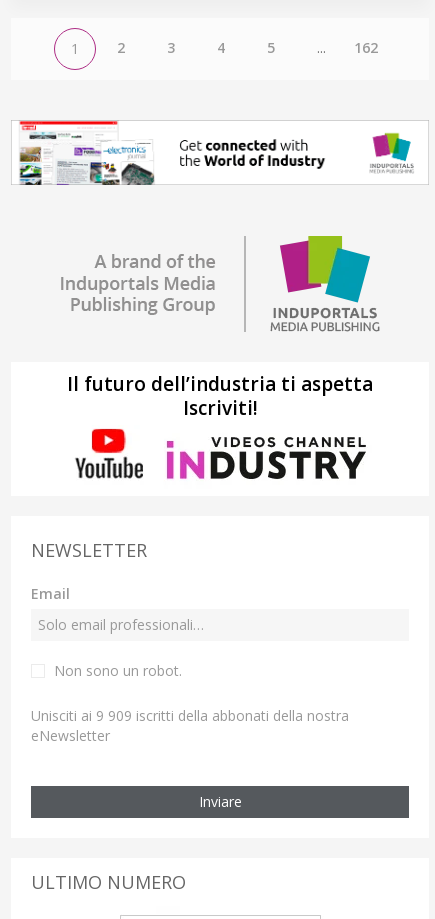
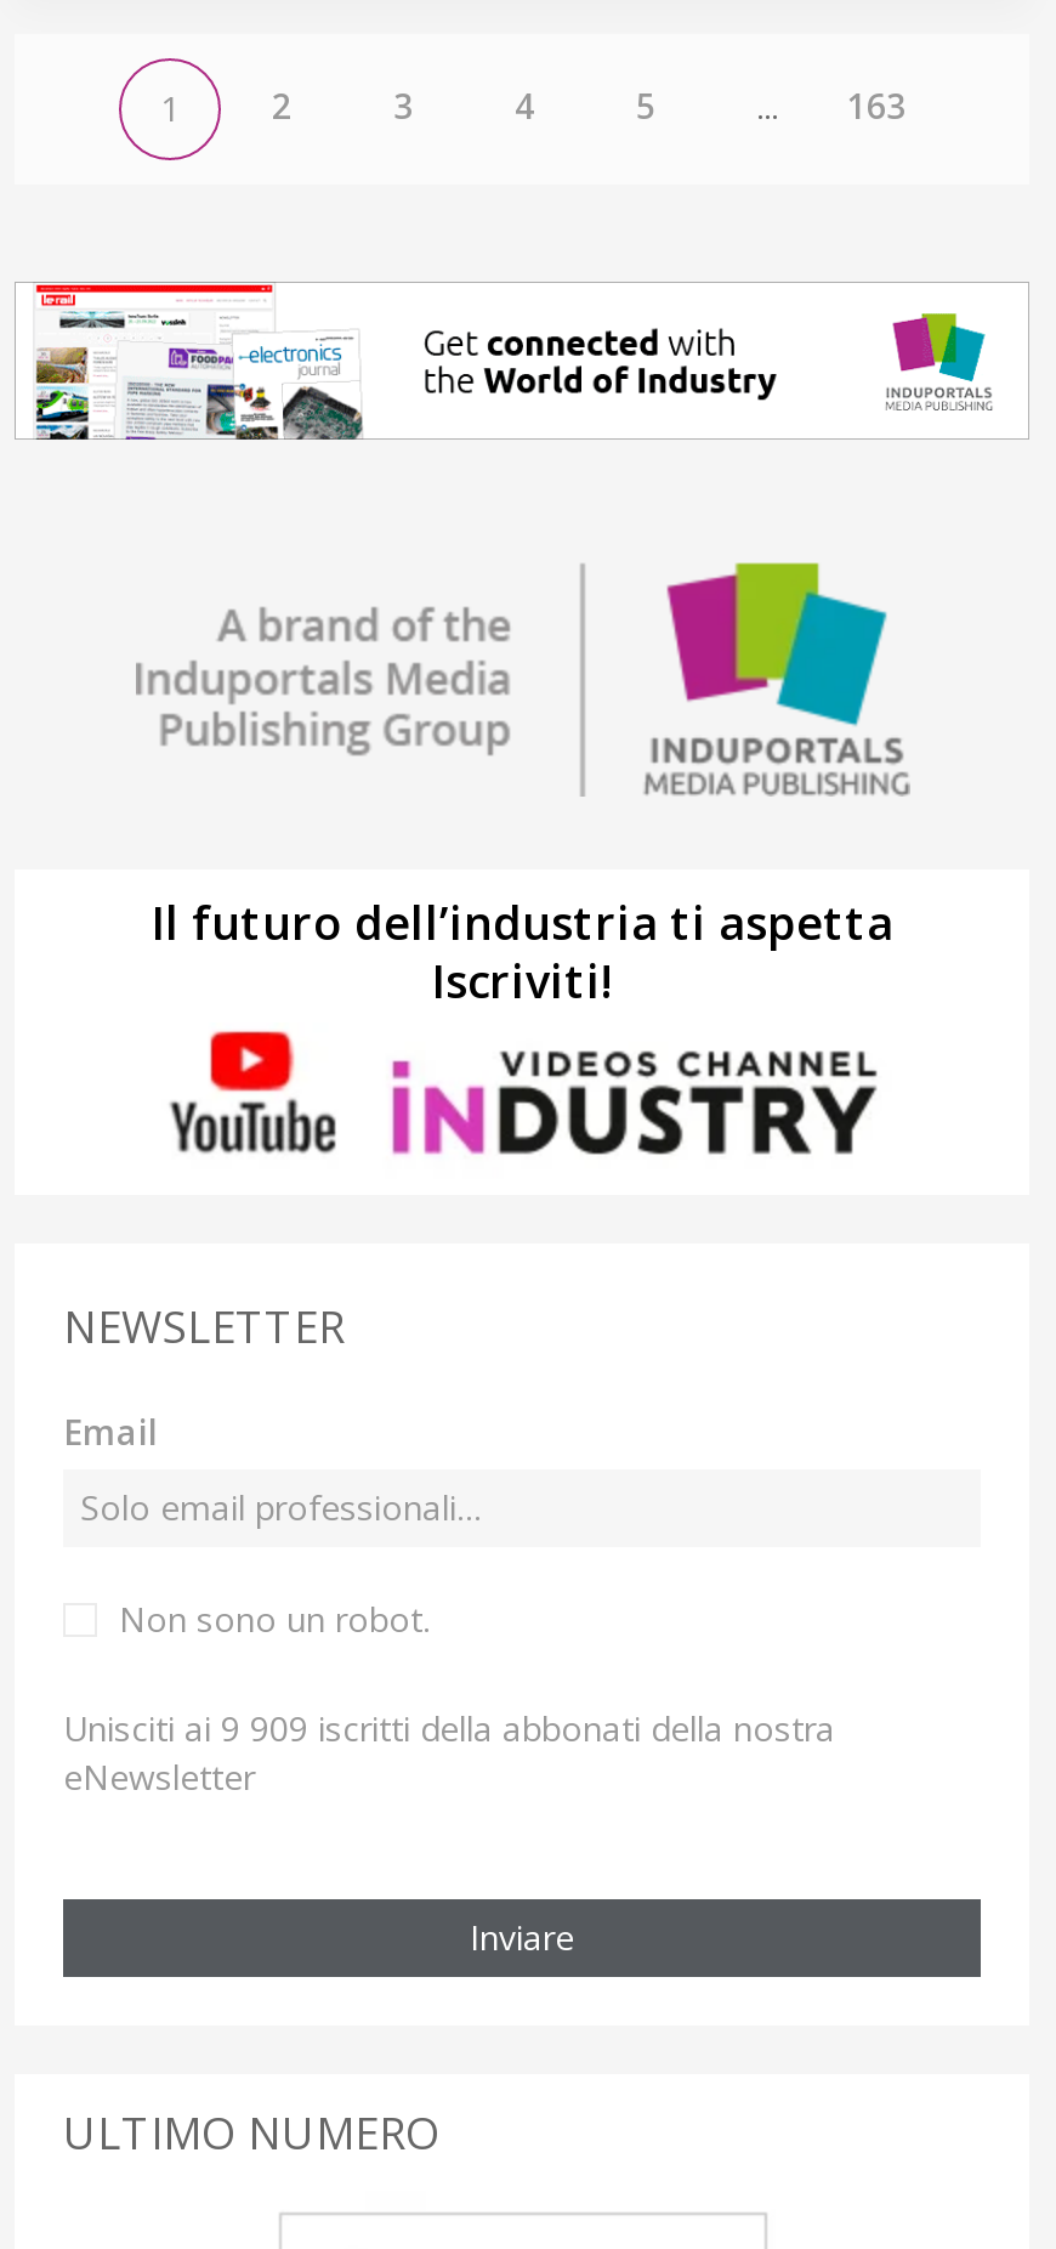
[354,38,378,57] 162 -> [847,82,905,128] 163

